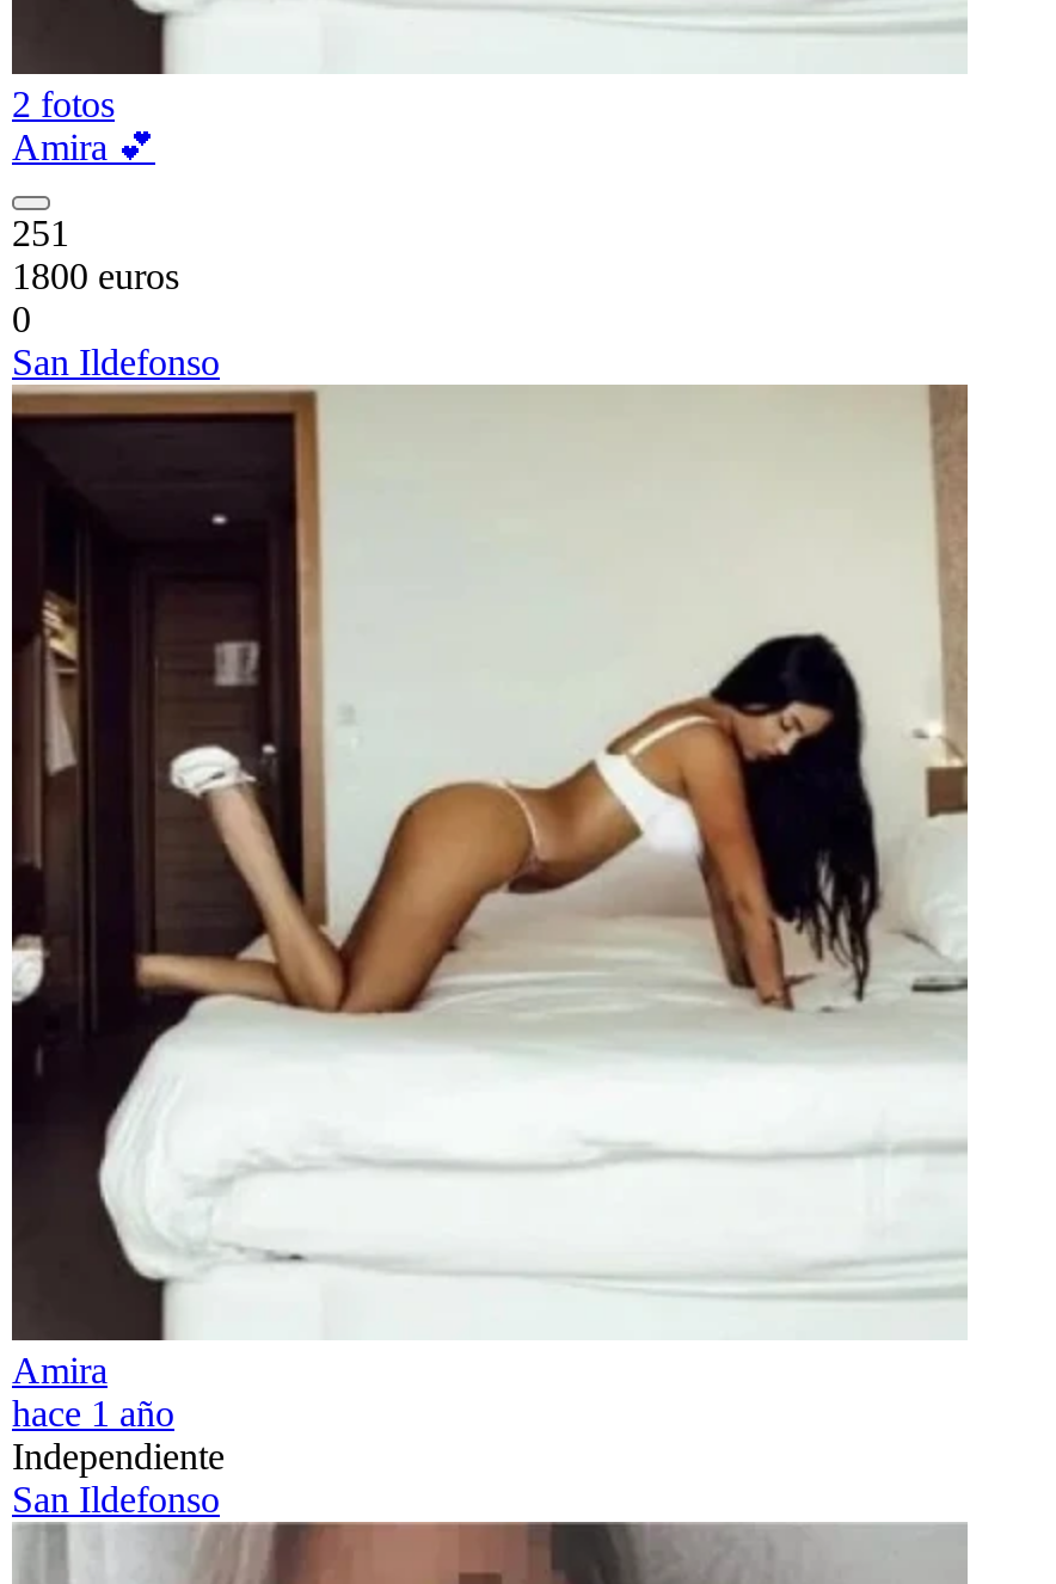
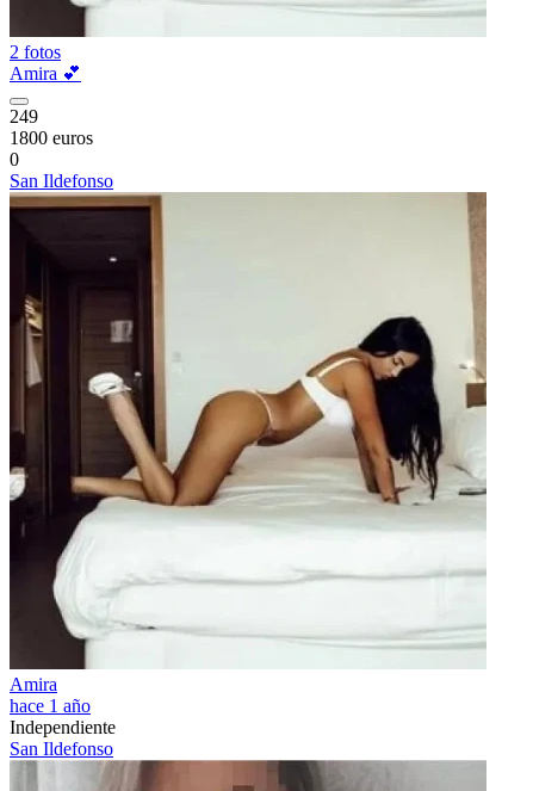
[12,213,69,253] 251 -> [10,106,38,126] 249

